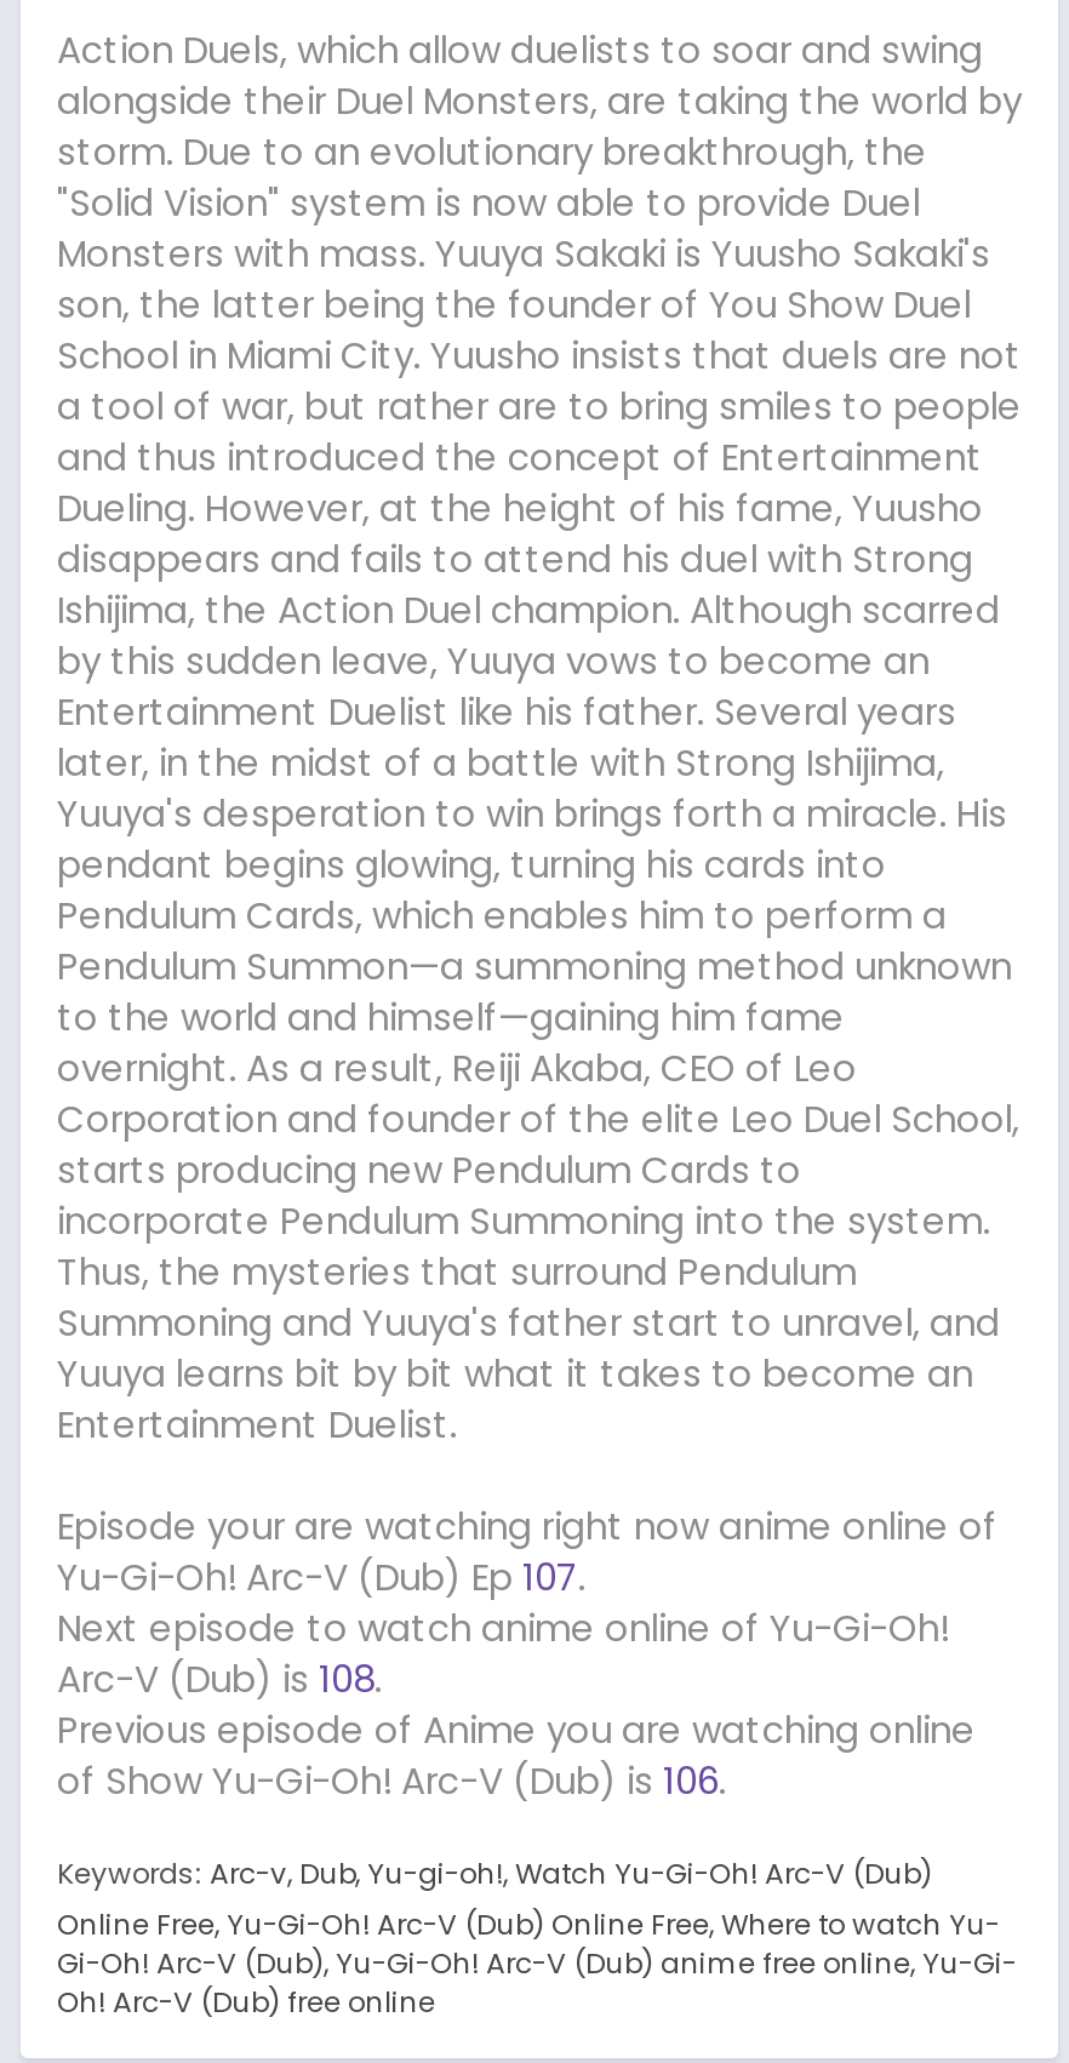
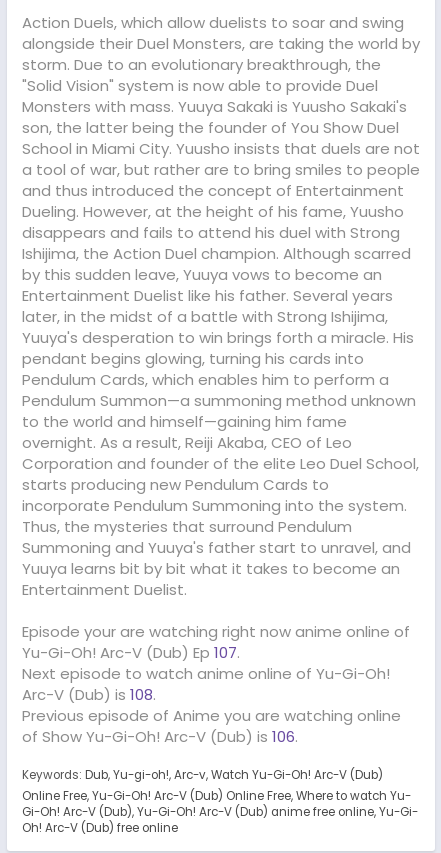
[57,1855,932,1893] Keywords: Arc-v Dub Yu-gi-oh! Watch Yu-Gi-Oh! Arc-V (Dub) -> [22,767,383,783] Keywords: Dub Yu-gi-oh! Arc-v Watch Yu-Gi-Oh! Arc-V (Dub)

